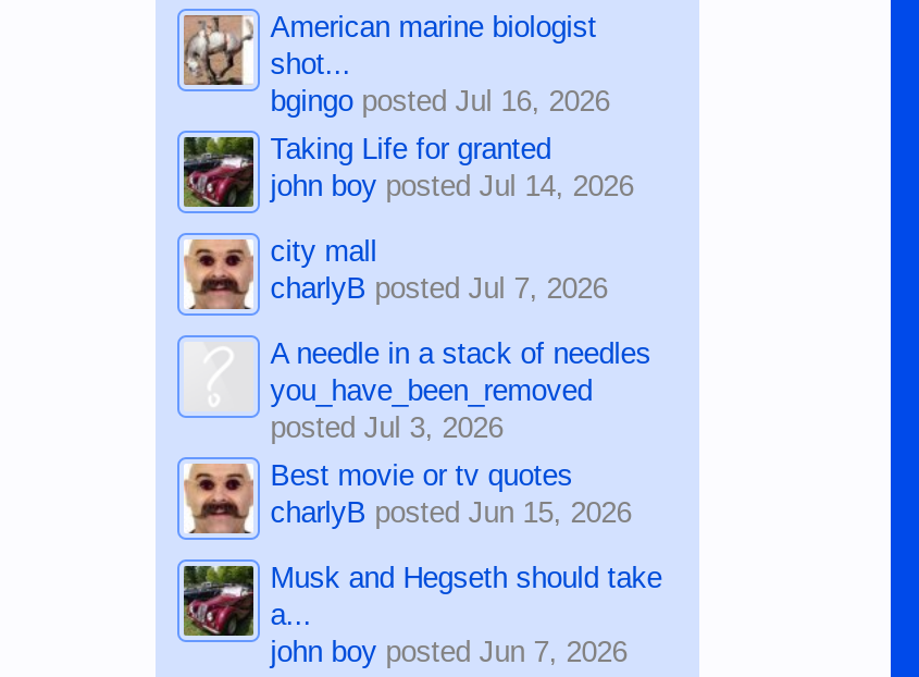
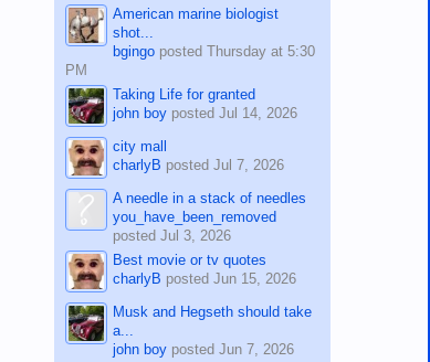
[270,84,610,117] bgingo posted Jul 16, 2026 -> [65,43,315,78] bgingo posted Thursday at 5:30 | PM

